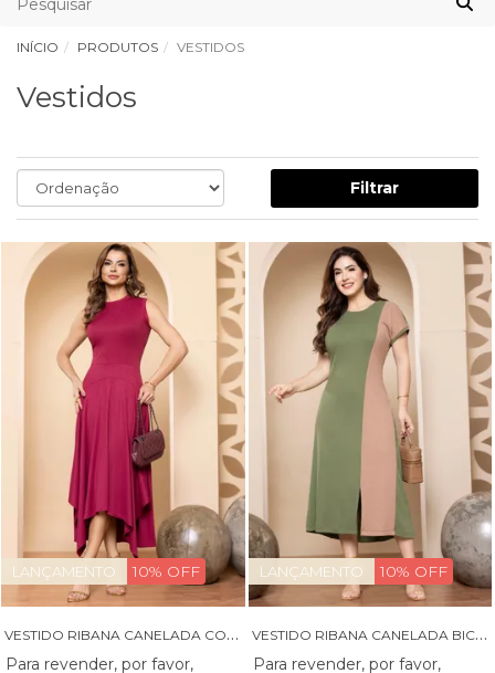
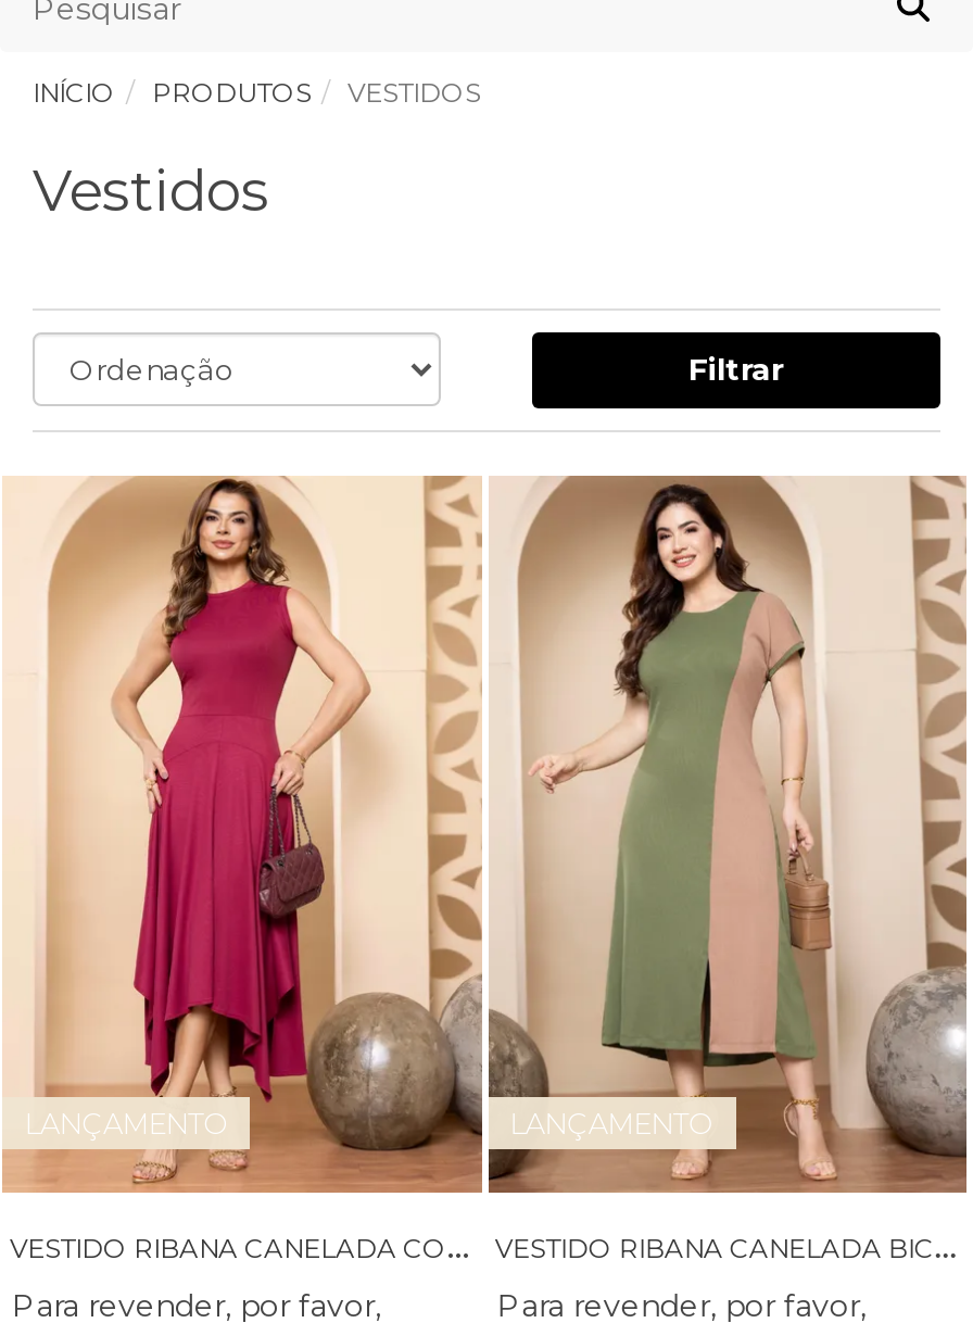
[133,562,201,581] 10% OFF -> none
[380,562,447,581] 10% OFF -> none

